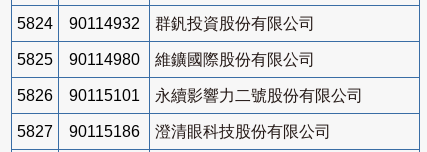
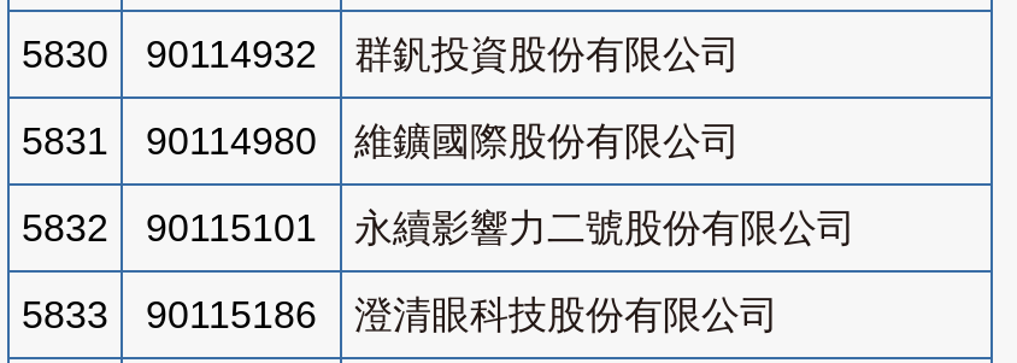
[17,15,315,32] 5824 90114932 群釩投資股份有限公司 -> [22,34,740,75] 5830 90114932 群釩投資股份有限公司
[17,51,315,68] 5825 90114980 維鑛國際股份有限公司 -> [22,120,740,161] 5831 90114980 維鑛國際股份有限公司
[17,87,363,104] 5826 90115101 永續影響力二號股份有限公司 -> [22,207,856,248] 5832 90115101 永續影響力二號股份有限公司
[17,123,331,140] 5827 90115186 澄清眼科技股份有限公司 -> [22,294,778,335] 5833 90115186 澄清眼科技股份有限公司

